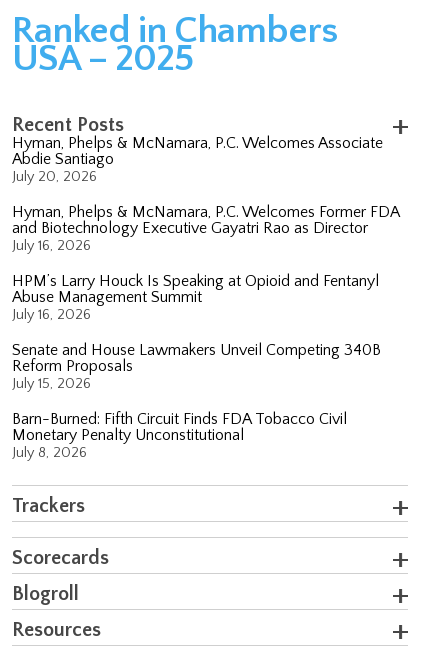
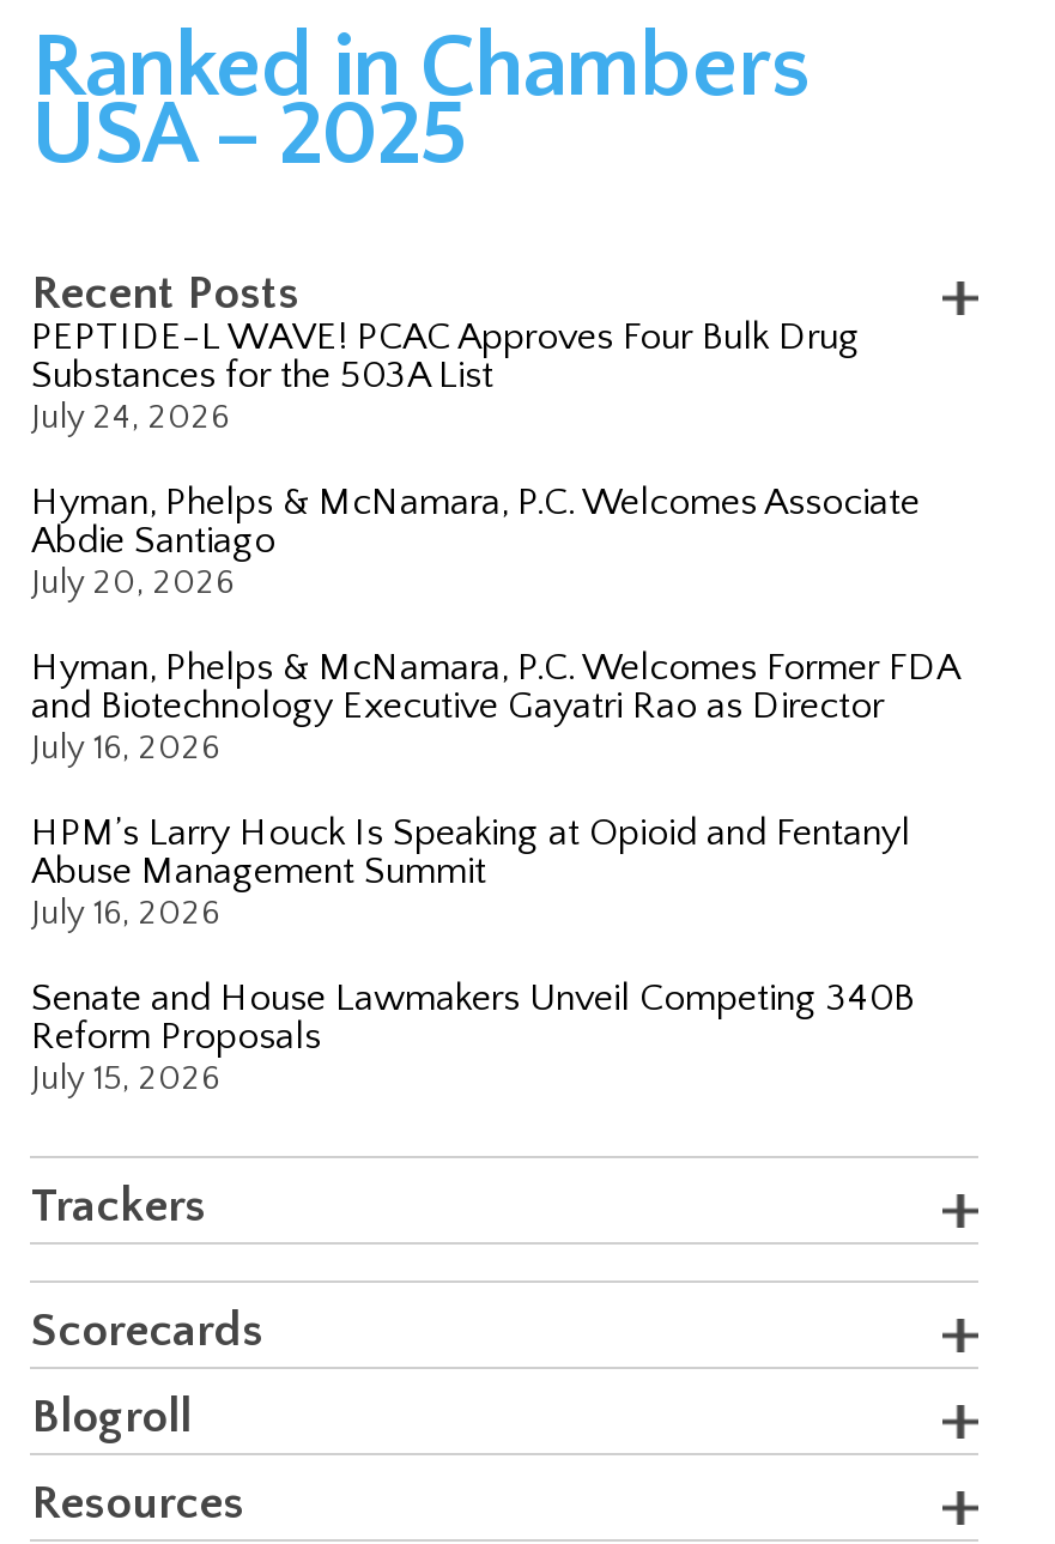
none -> [31,315,860,437] PEPTIDE-L WAVE! PCAC Approves Four Bulk Drug | Substances for the 503A List | July 24, 2026
moved [12,134,399,392] -> [31,480,958,1098]: Hyman, Phelps & McNamara, P.C. Welcomes Associate | Abdie Santiago | July 20, 2026 | ... | Reform Proposals | July 15, 2026
[12,410,347,461] Barn-Burned: Fifth Circuit Finds FDA Tobacco Civil | Monetary Penalty Unconstitutional | July 8, 2026 -> none

